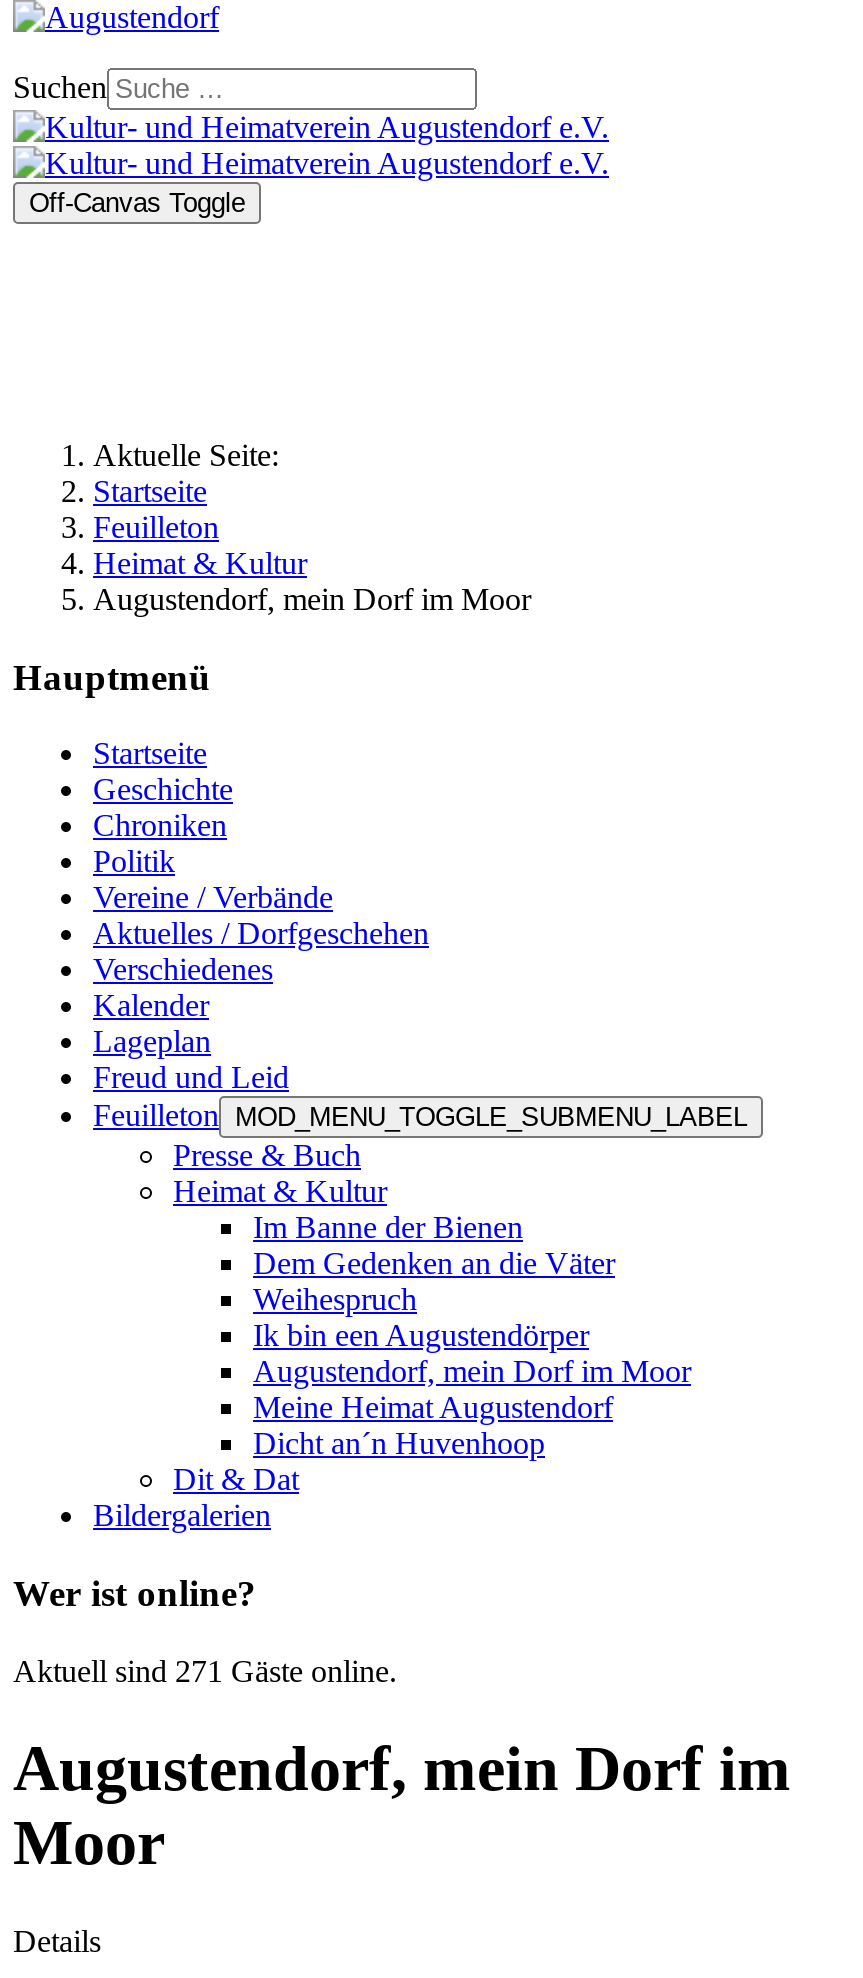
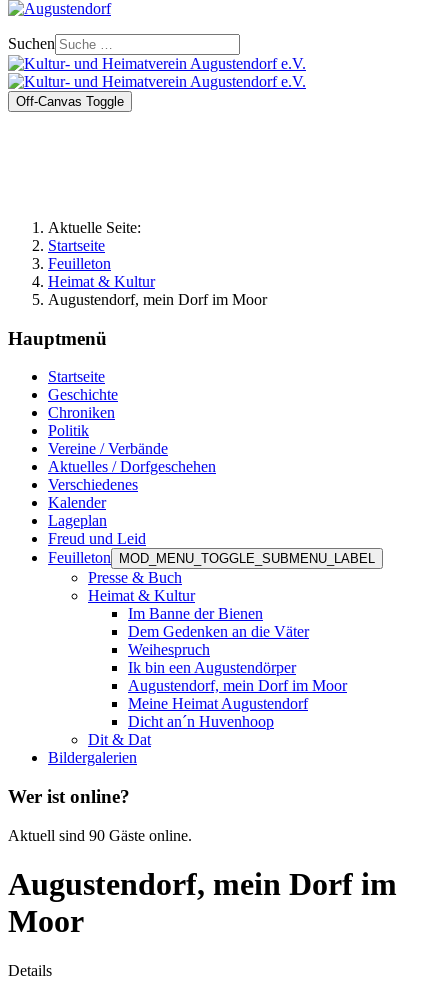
[13,1654,397,1688] Aktuell sind 271 Gäste online. -> [8,827,192,844] Aktuell sind 90 Gäste online.

